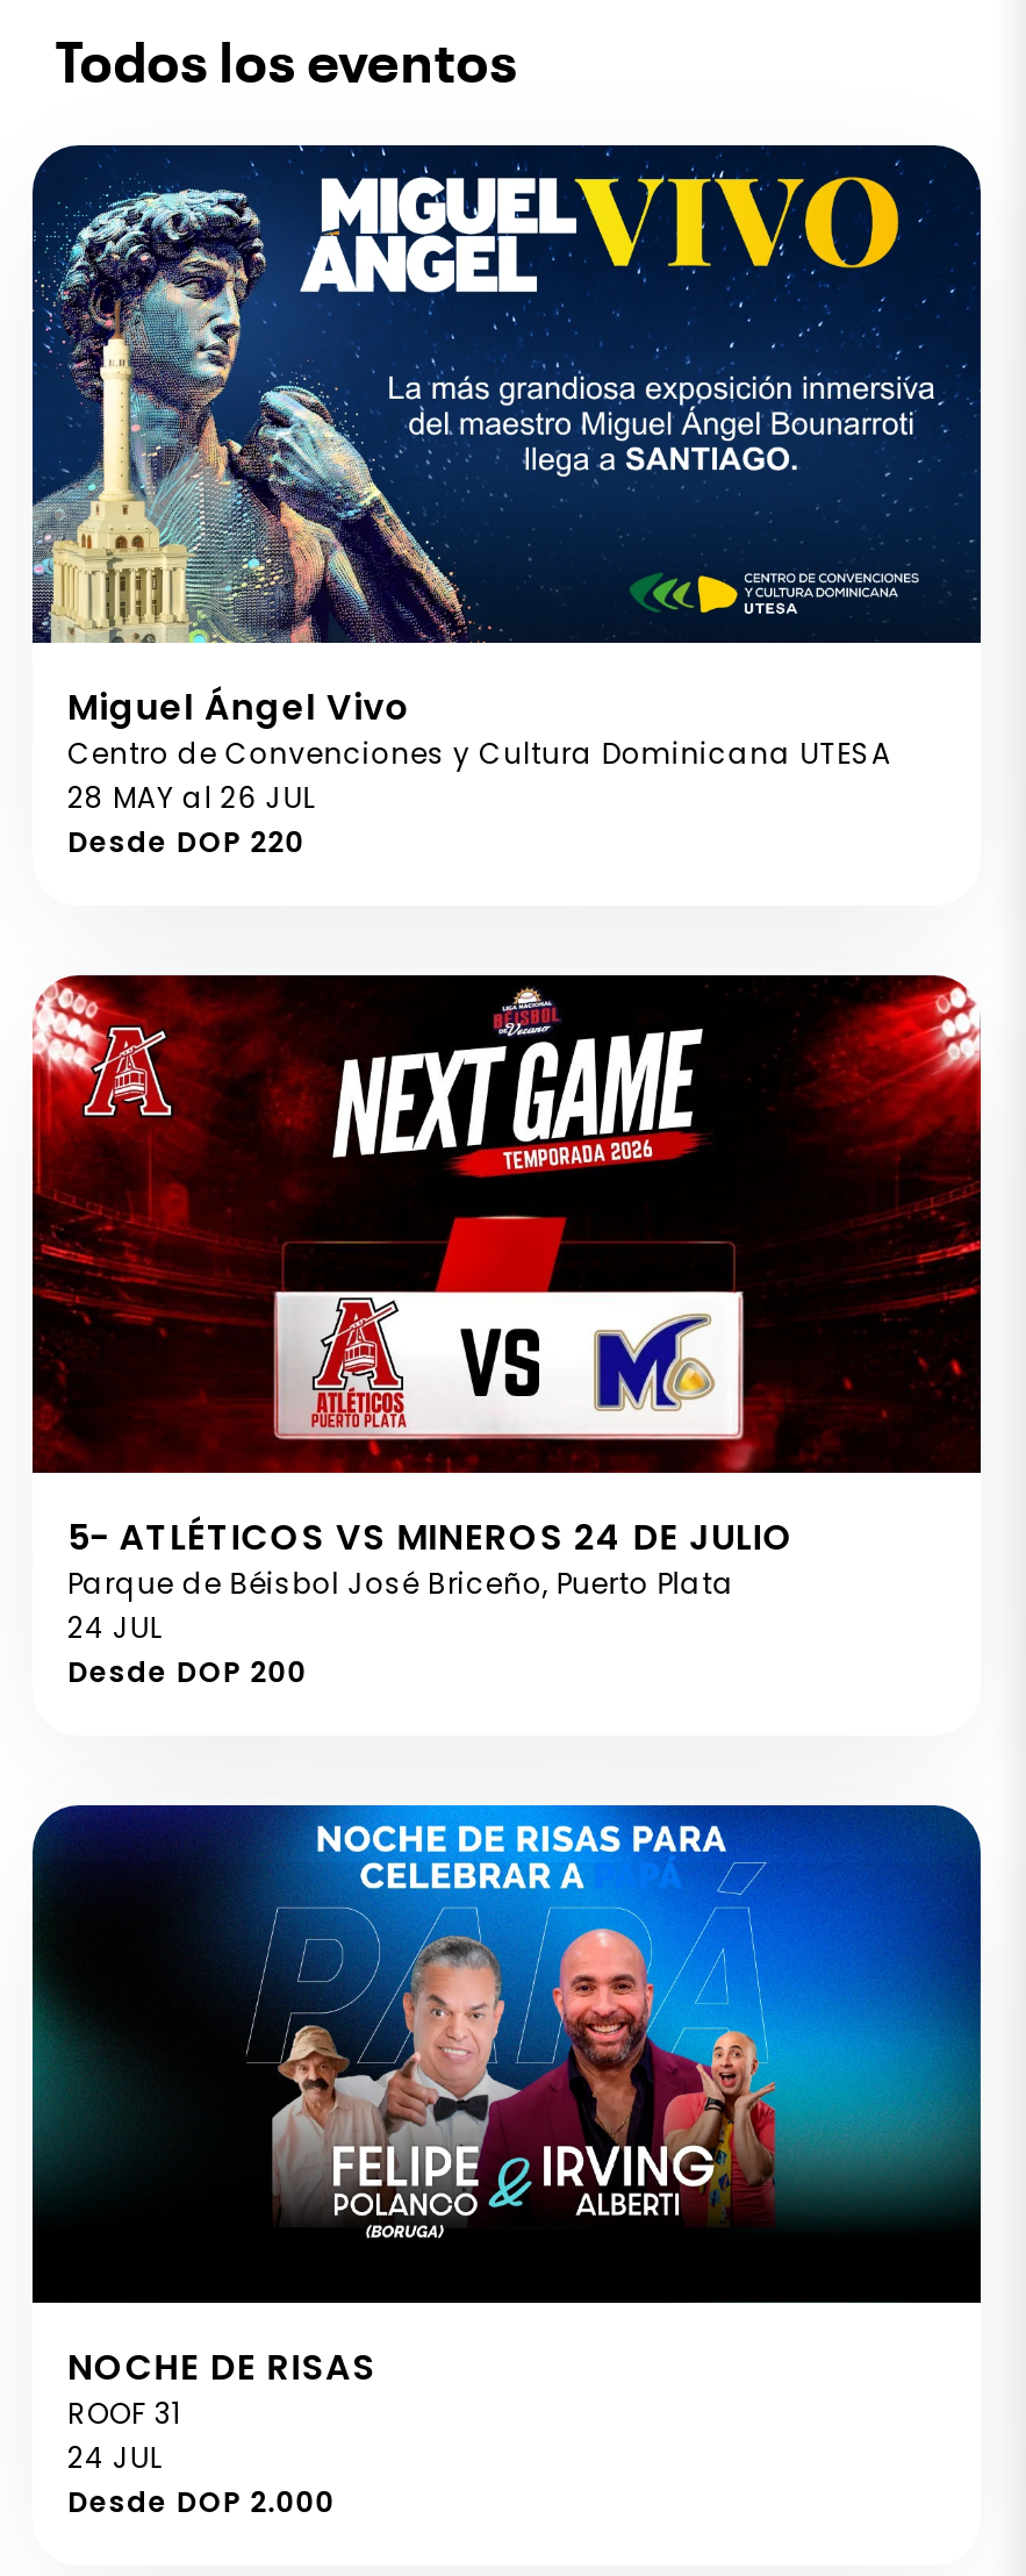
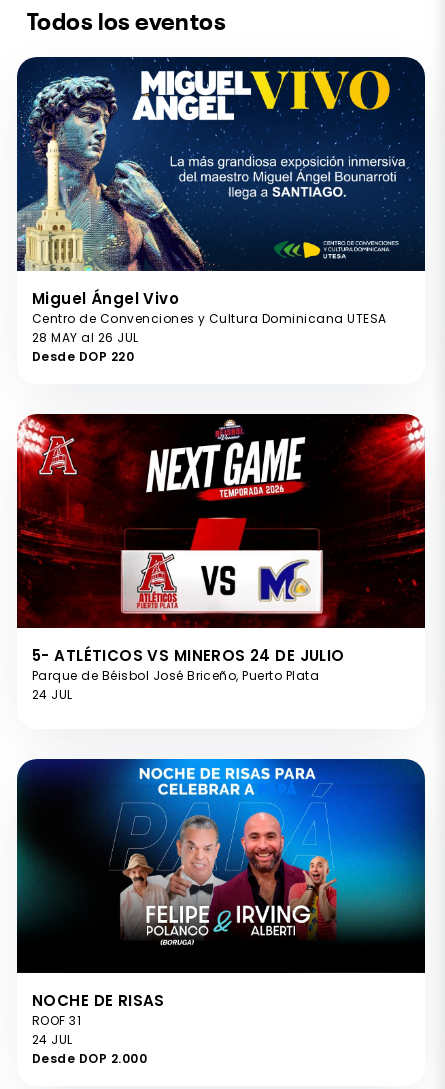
[67,1652,307,1691] Desde DOP 200 -> none

